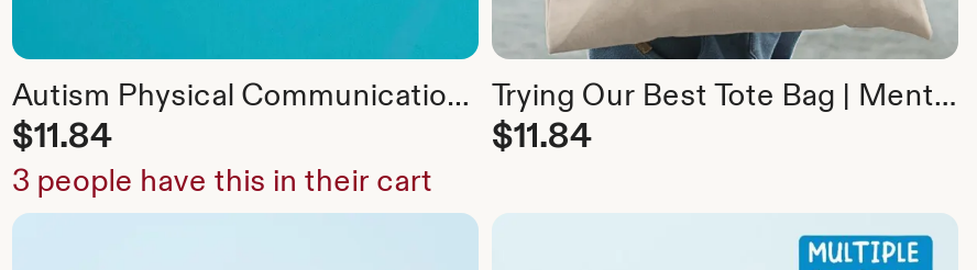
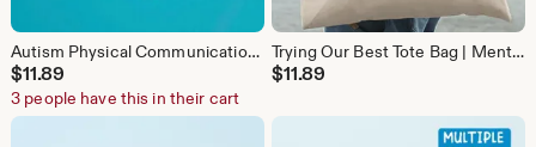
[12,112,111,156] $11.84 -> [11,61,65,85] $11.89
[492,112,591,156] $11.84 -> [272,61,325,85] $11.89

